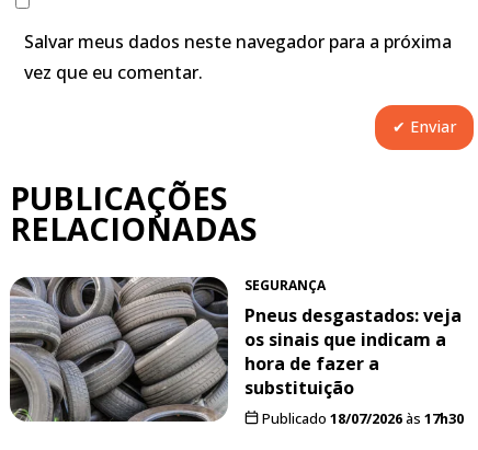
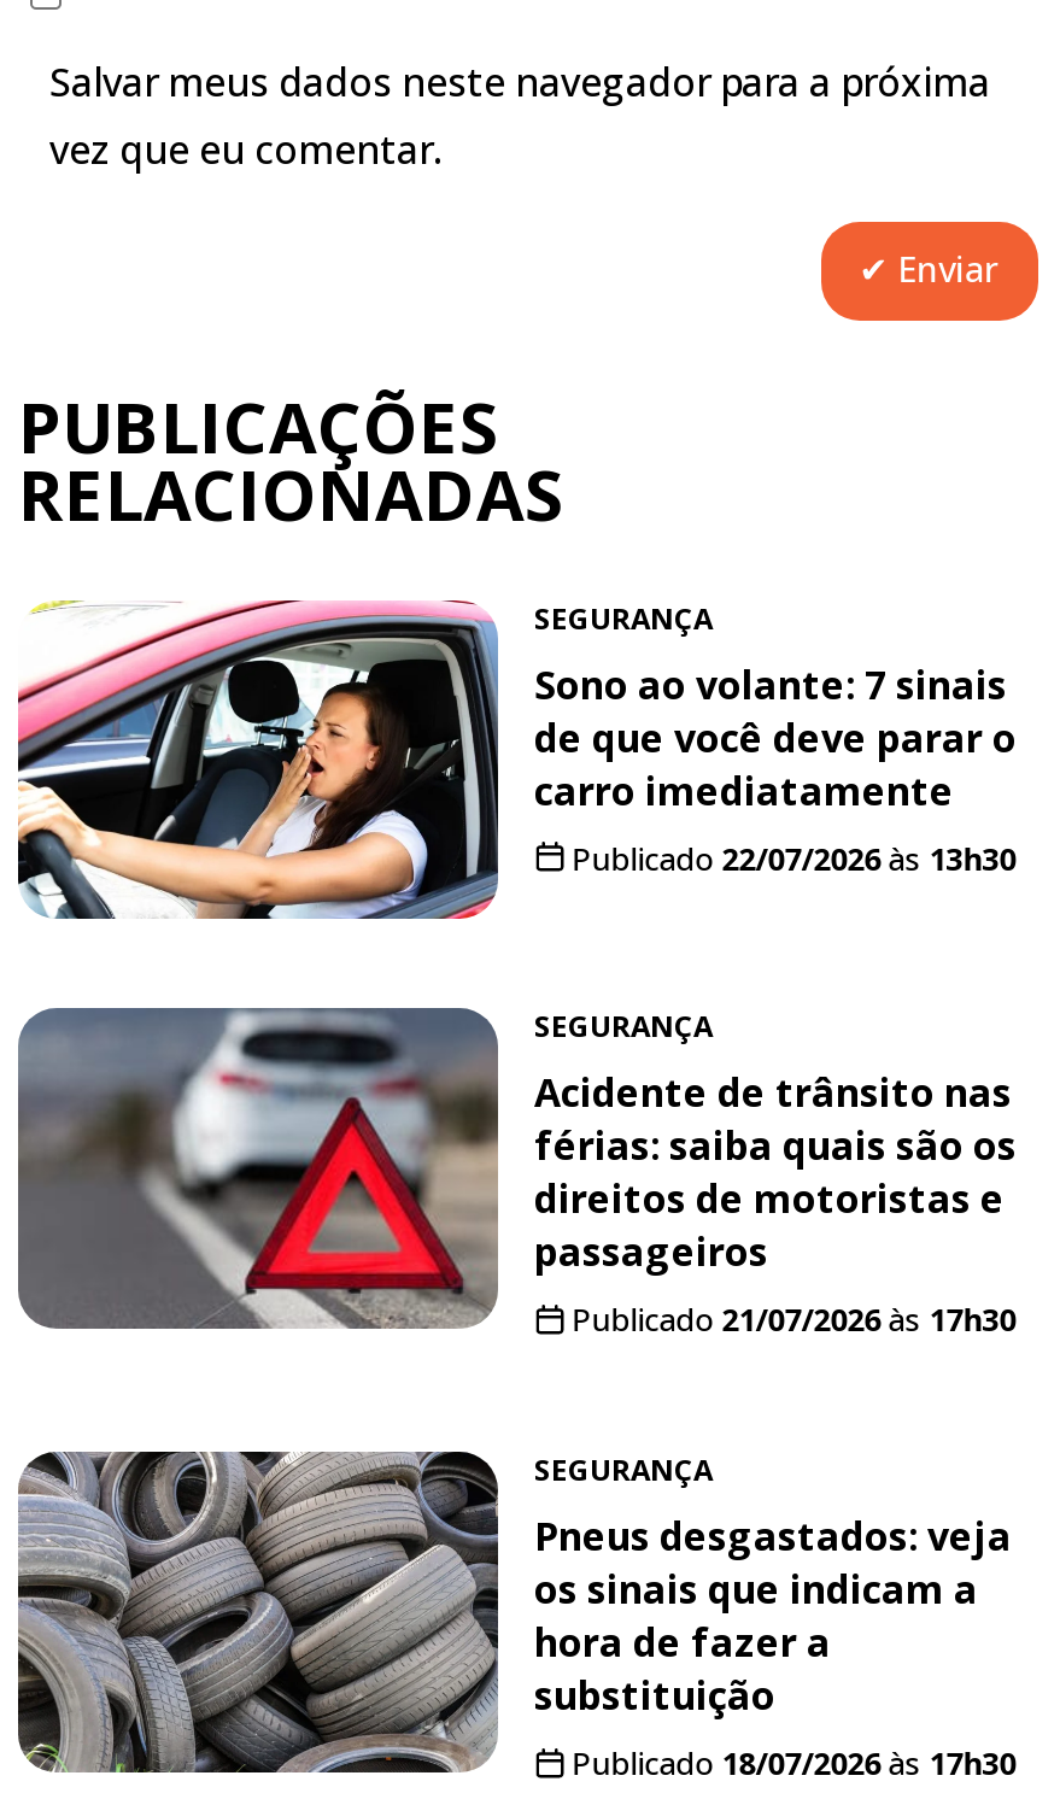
none -> [16,598,1017,921] [image] | Sono ao volante: 7 sinais | de que você deve parar o | carro imediatamente | Publicado 22/07/2026às 13h30
none -> [16,1006,1017,1491] [image] | SEGURANÇA | Acidente de trânsito nas | férias: saiba quais são os | direitos de motoristas e | passageiros | Publicado 21/07/2026às 17h30 | SEGURANÇA

